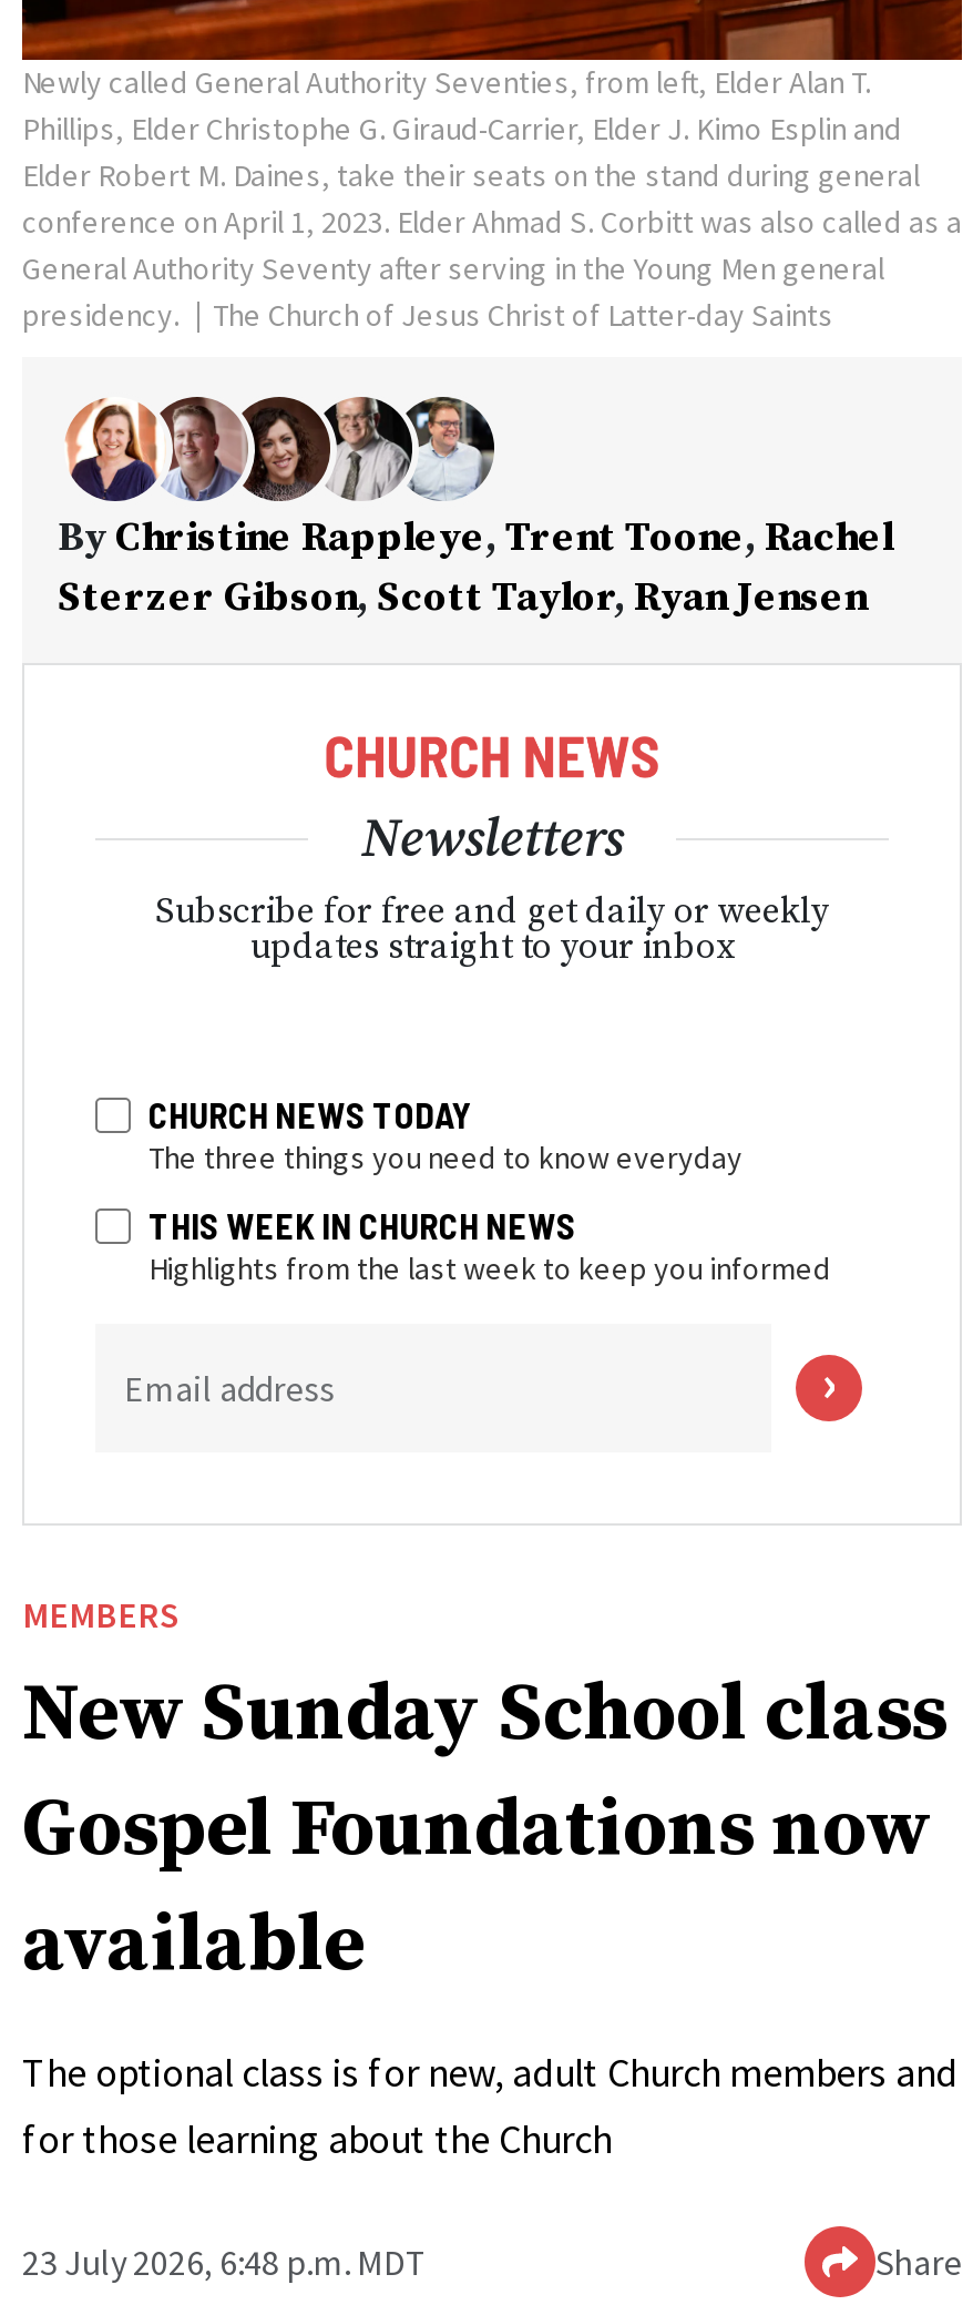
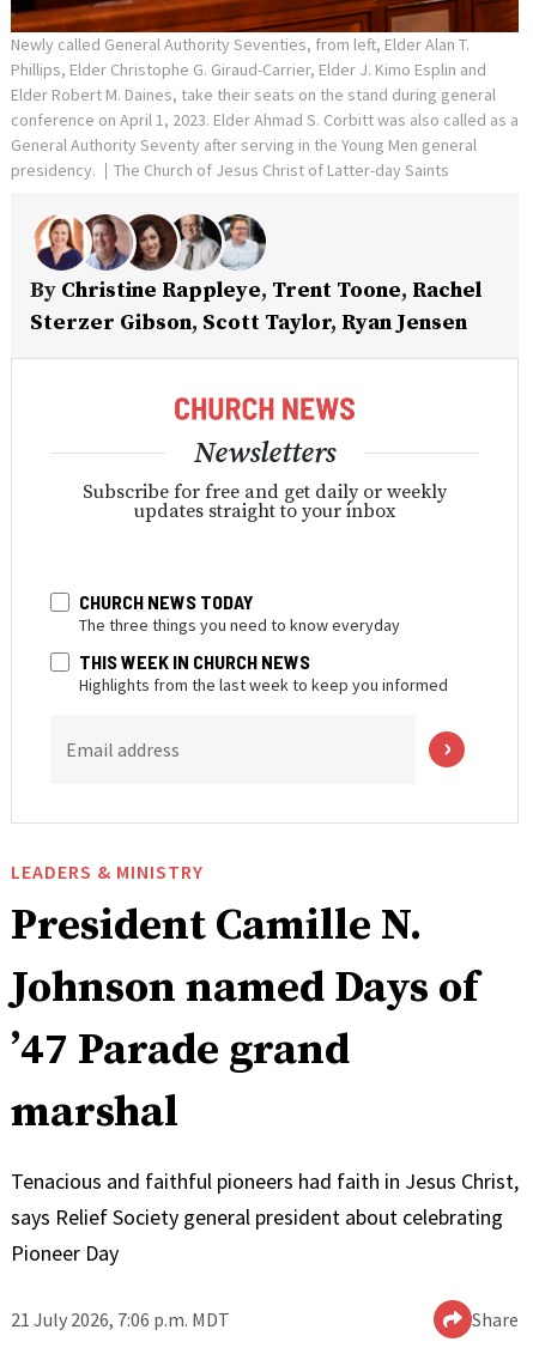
[22,1592,946,1996] MEMBERS | New Sunday School class | Gospel Foundations now | available -> [11,860,478,1140] LEADERS & MINISTRY | President Camille N. | Johnson named Days of | ’47 Parade grand | marshal
[22,2047,957,2164] The optional class is for new, adult Church members and | for those learning about the Church -> [11,1167,519,1267] Tenacious and faithful pioneers had faith in Jesus Christ, | says Relief Society general president about celebrating | Pioneer Day
[22,2240,428,2284] 23 July 2026, 6:48 p.m. MDT -> [11,1307,230,1331] 21 July 2026, 7:06 p.m. MDT

